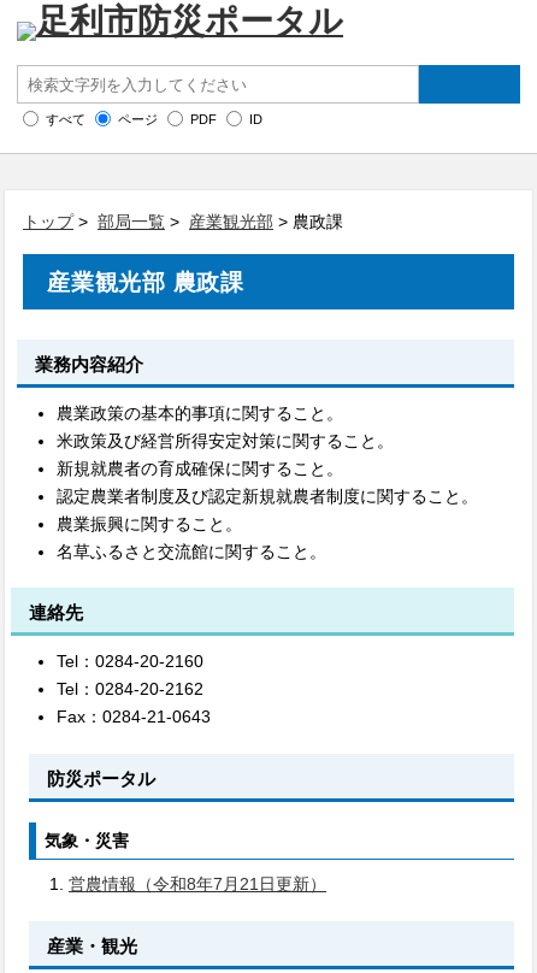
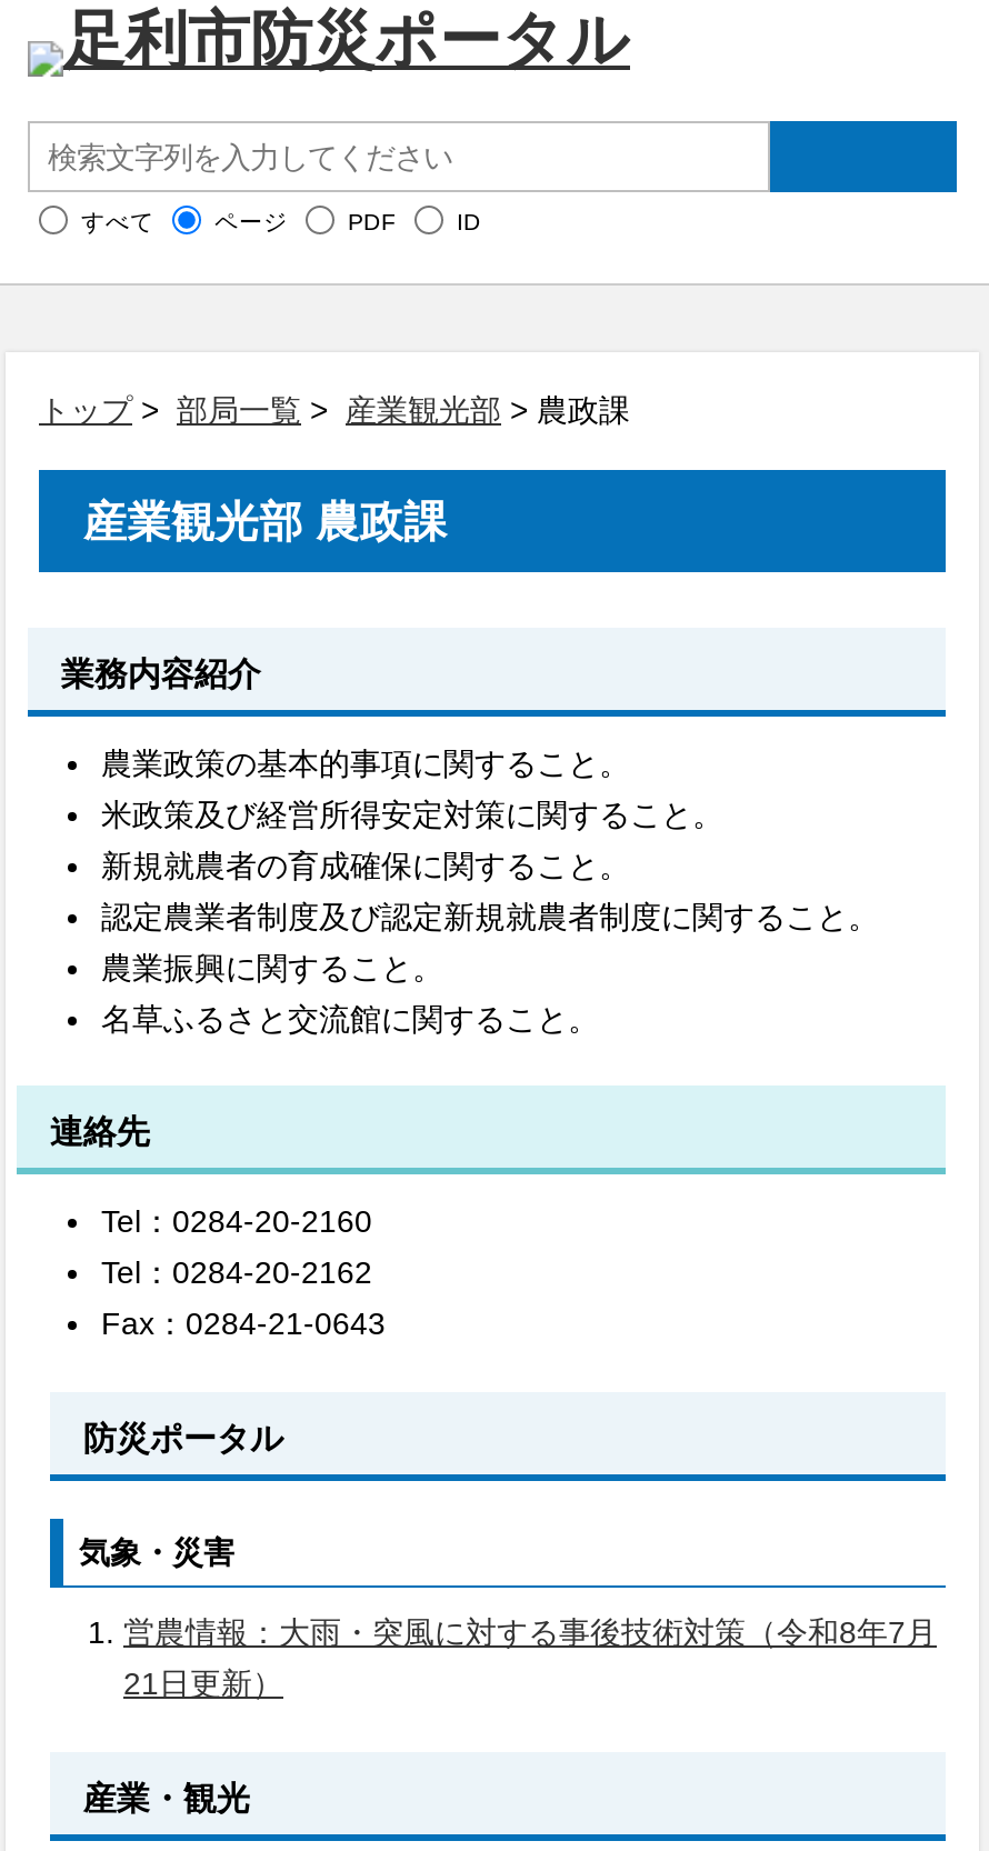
[69,874,326,894] 営農情報（令和8年7月21日更新） -> [123,1615,937,1701] 営農情報：大雨・突風に対する事後技術対策（令和8年7月 | 21日更新）

